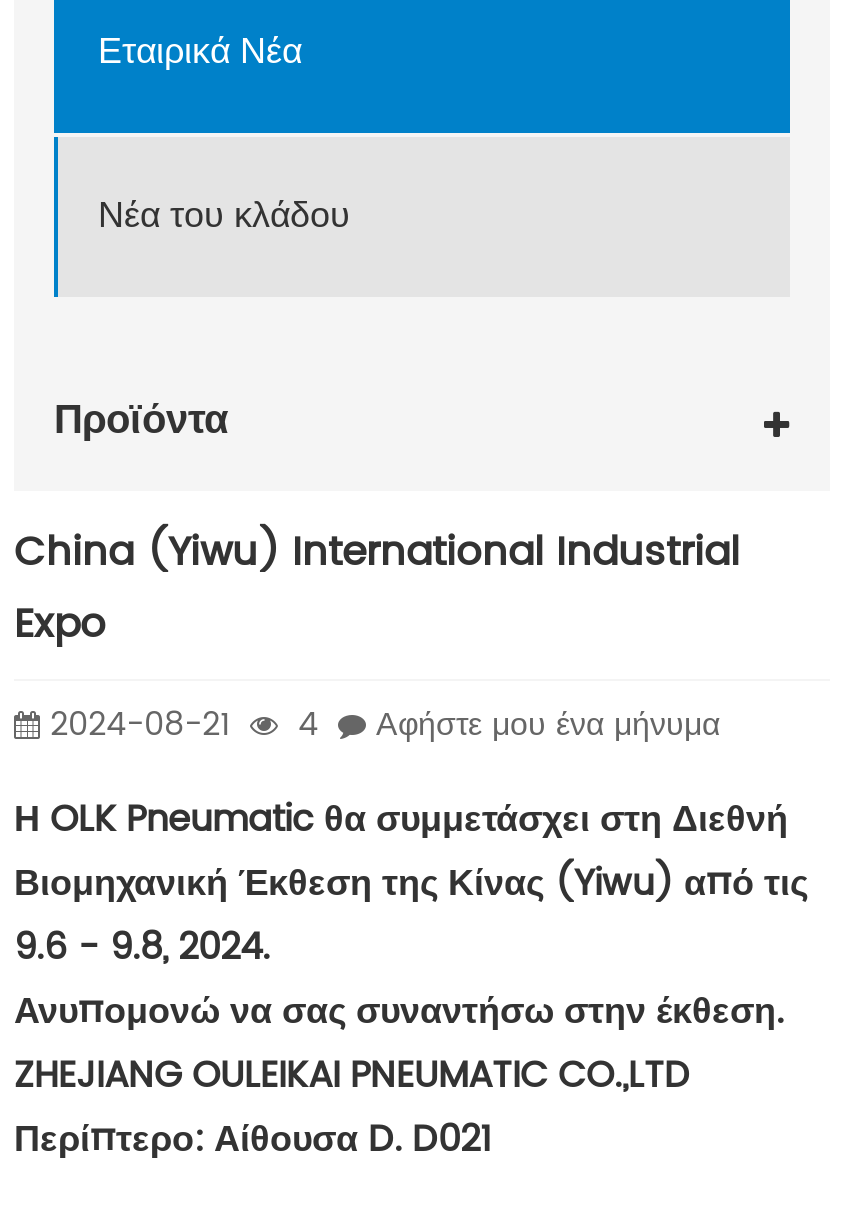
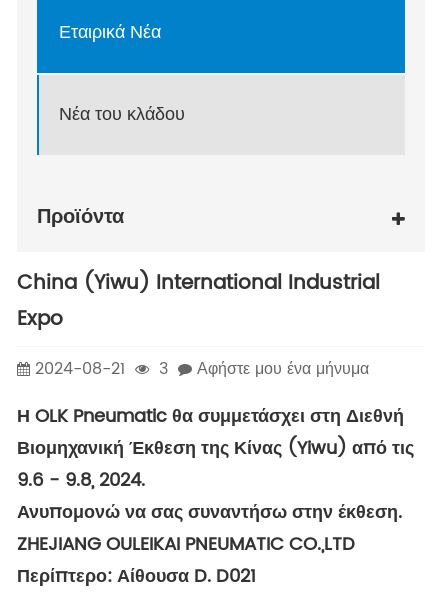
[50,699,720,751] 2024-08-21 4 Αφήστε μου ένα μήνυμα -> [35,356,369,382] 2024-08-21 3 Αφήστε μου ένα μήνυμα

